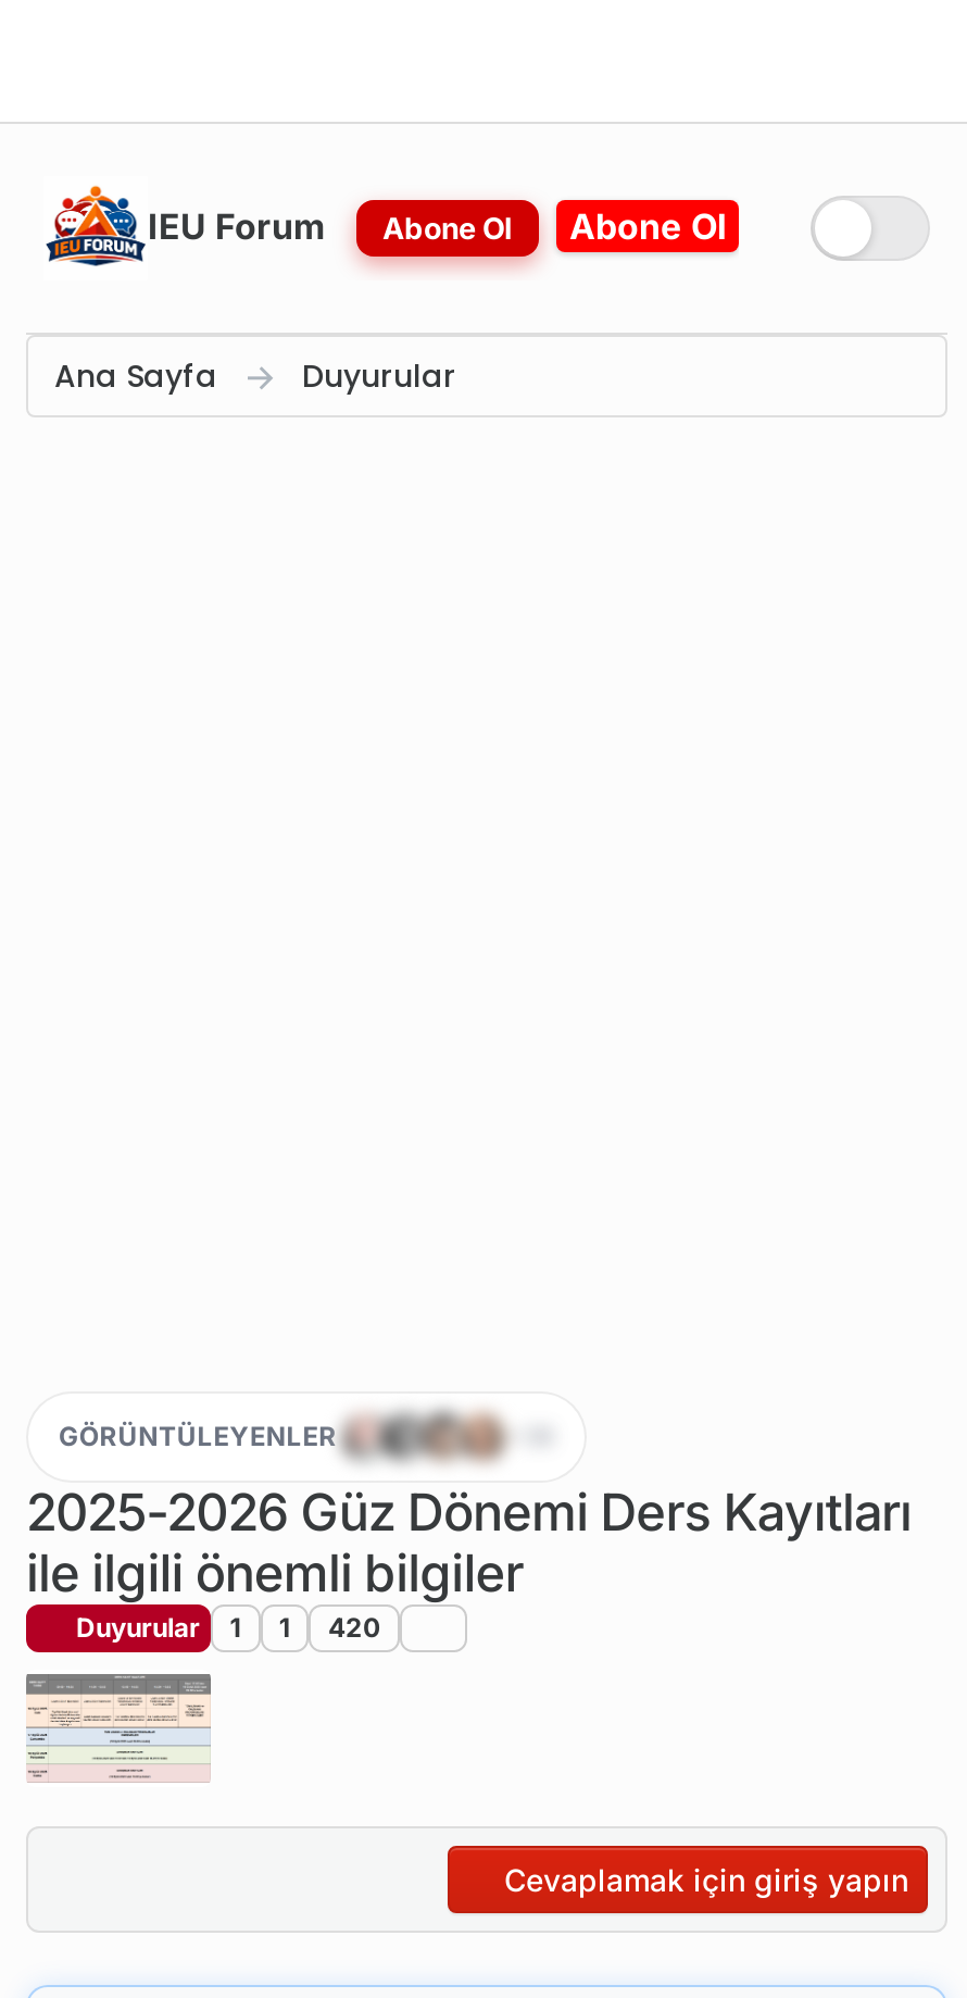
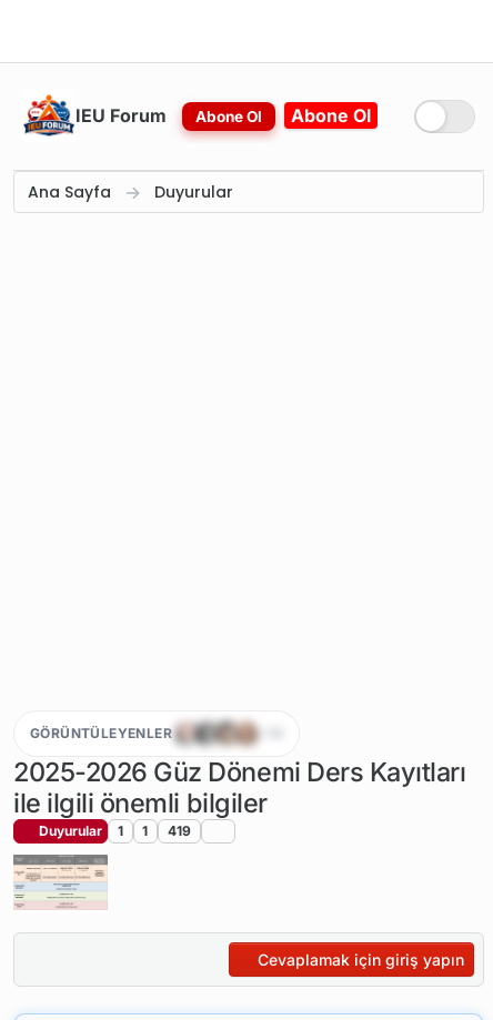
[328,1611,380,1644] 420 -> [168,823,191,839] 419

